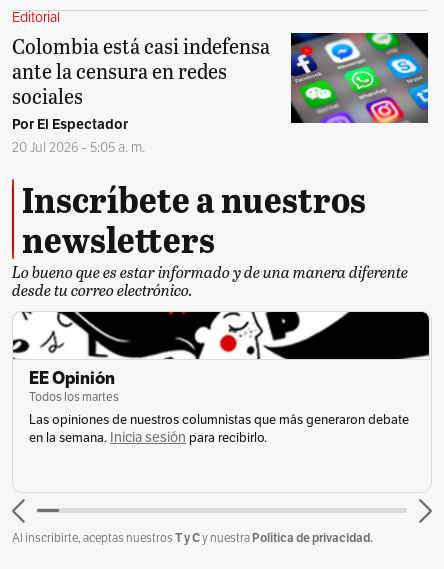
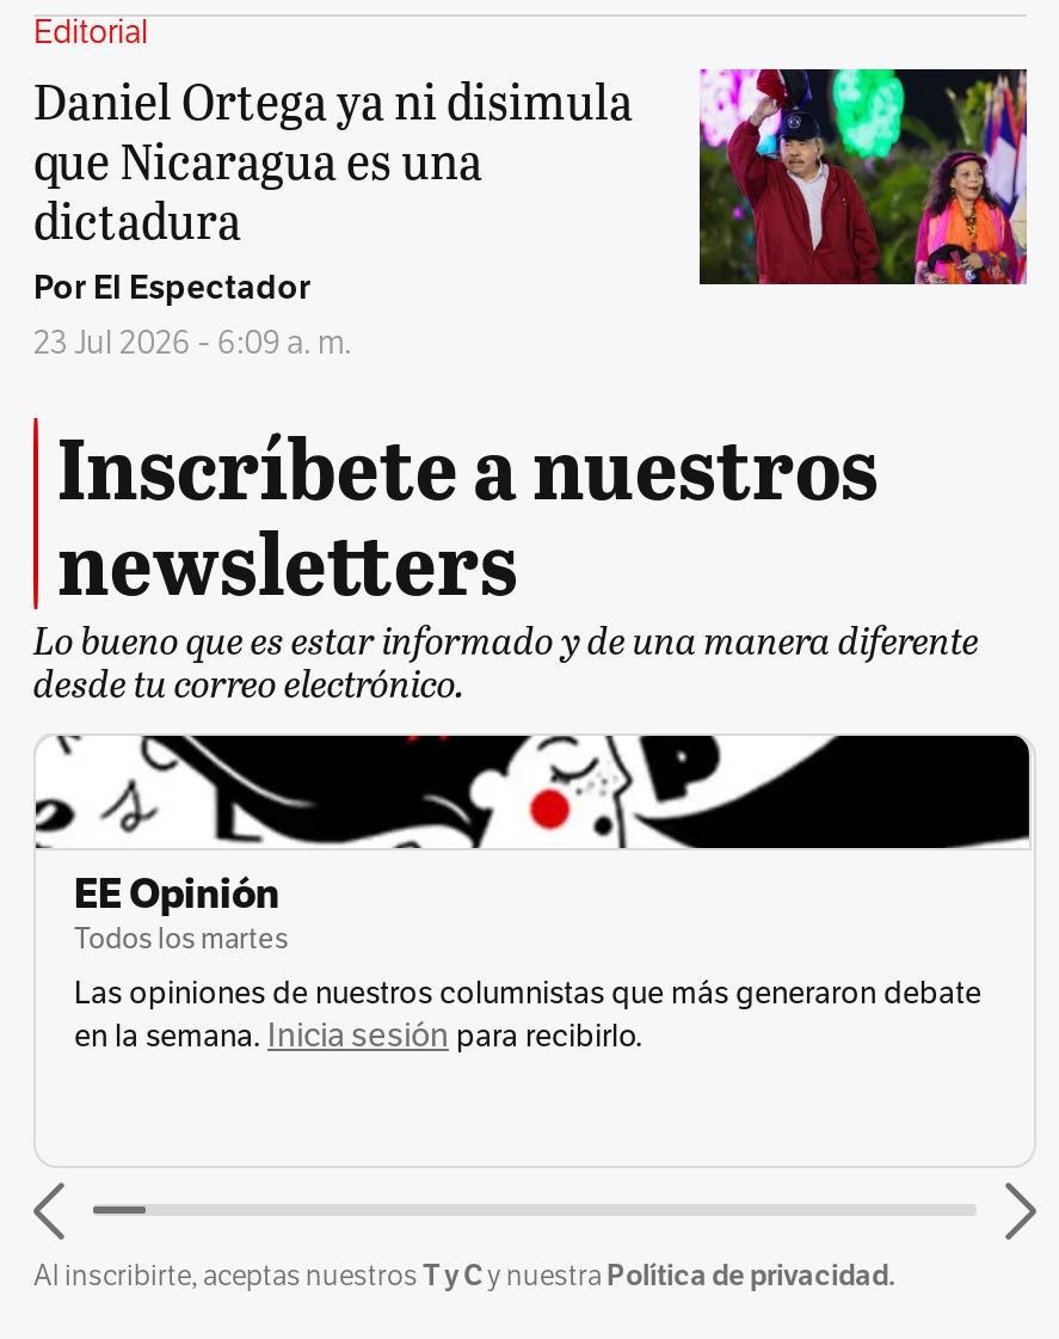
[12,31,429,124] [image] | Colombia está casi indefensa | ante la censura en redes | sociales -> [33,63,1029,288] [image] | Daniel Ortega ya ni disimula | que Nicaragua es una | dictadura
[12,139,145,156] 20 Jul 2026 - 5:05 a. m. -> [33,321,351,362] 23 Jul 2026 - 6:09 a. m.

